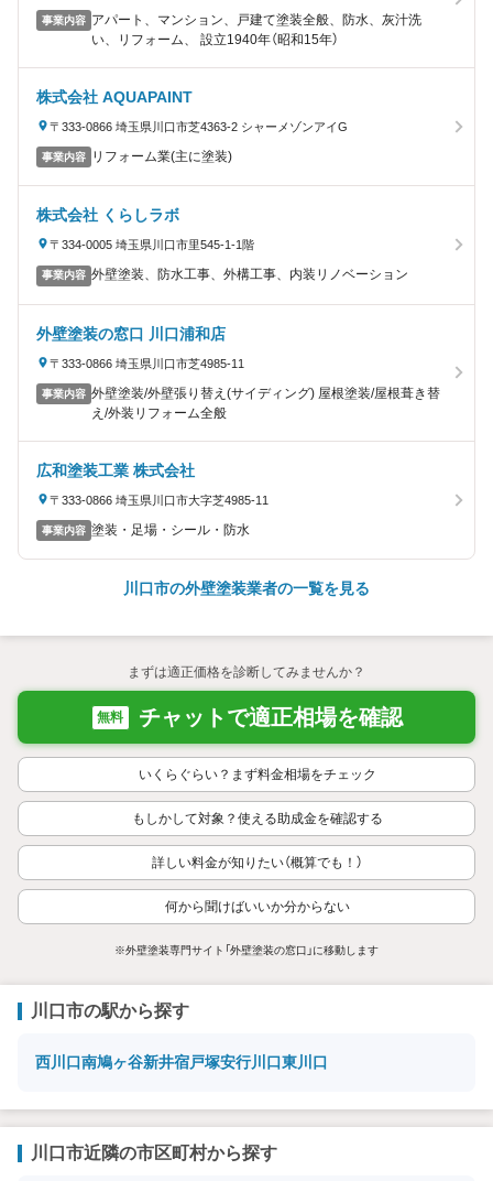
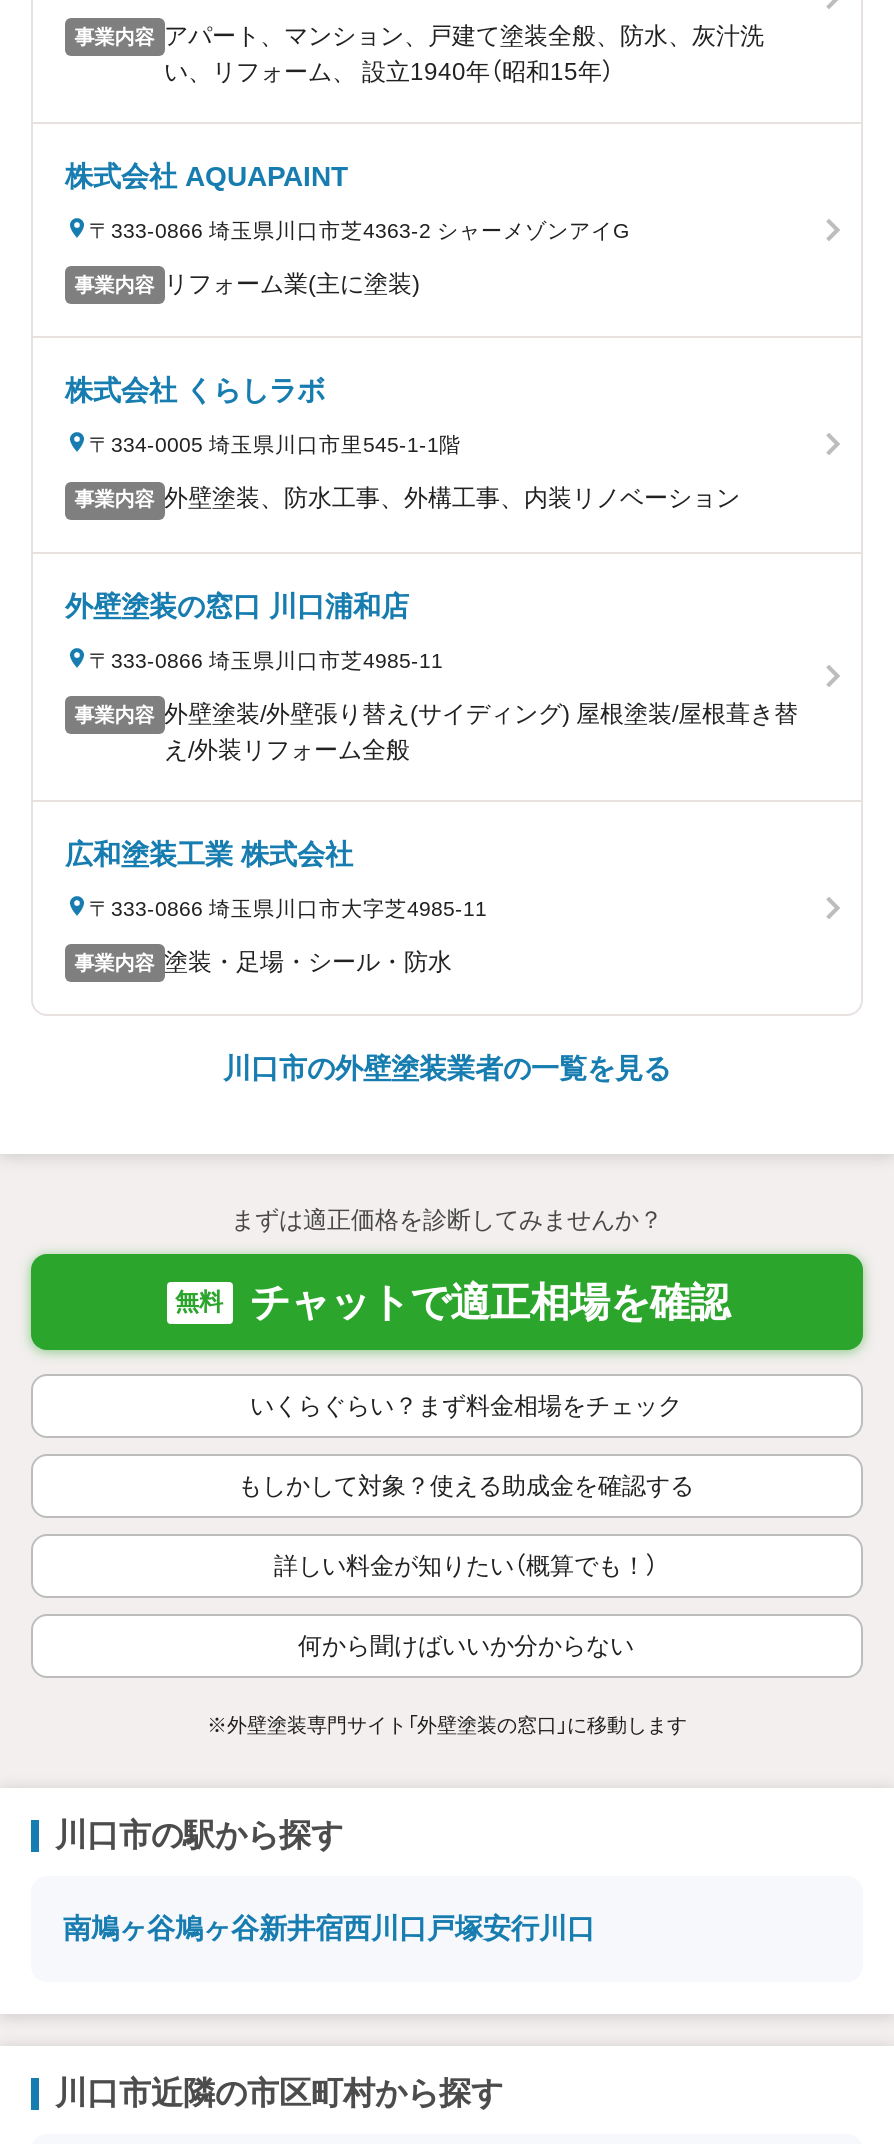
[35,1053,328,1071] 西川口南鳩ヶ谷新井宿戸塚安行川口東川口 -> [63,1912,595,1944] 南鳩ヶ谷鳩ヶ谷新井宿西川口戸塚安行川口

